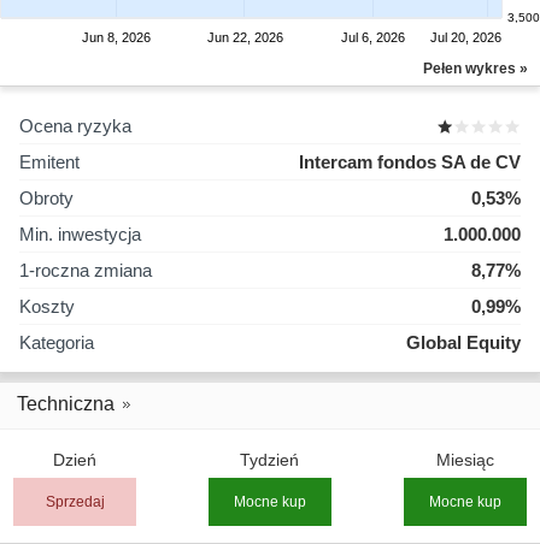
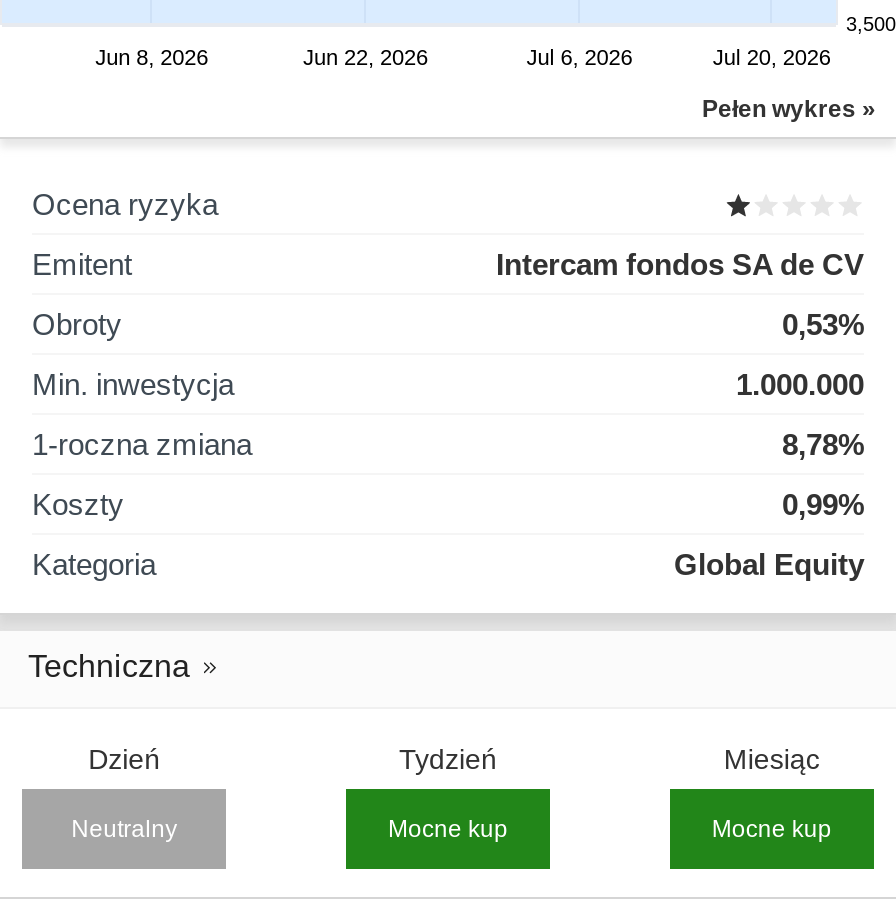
[471,260,521,281] 8,77% -> [782,427,864,461] 8,78%
[45,494,104,510] Sprzedaj -> [71,815,177,843] Neutralny

